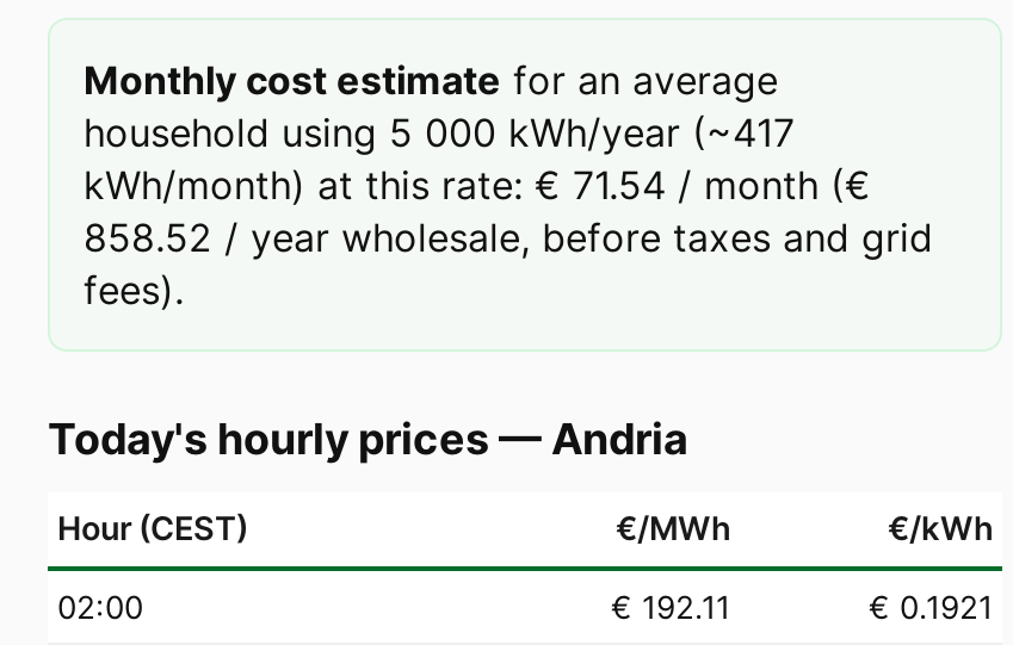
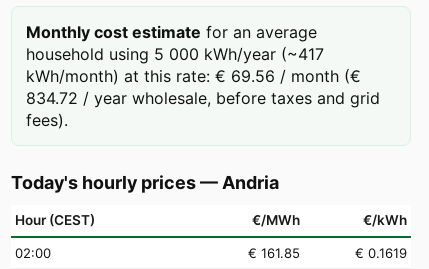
[84,161,871,209] kWh/month) at this rate: € 71.54 / month (€ -> [26,66,361,86] kWh/month) at this rate: € 69.56 / month (€
[84,213,933,261] 858.52 / year wholesale, before taxes and grid -> [26,88,380,108] 834.72 / year wholesale, before taxes and grid
[611,588,730,626] € 192.11 -> [248,245,300,261] € 161.85
[869,588,993,626] € 0.1921 -> [355,245,407,261] € 0.1619

